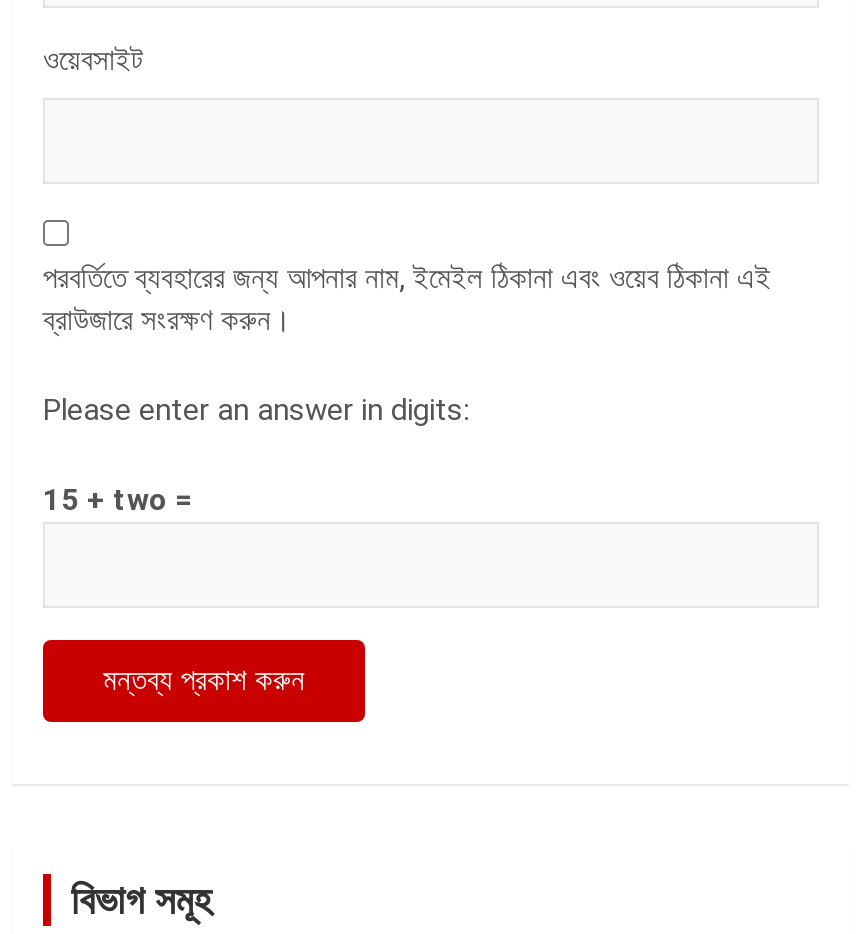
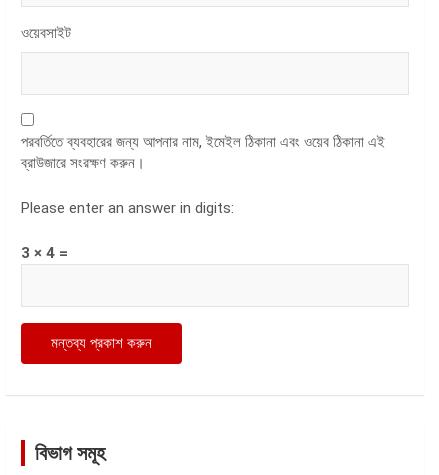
[43,482,193,518] 15 + two = -> [21,244,68,262] 3 × 4 =

